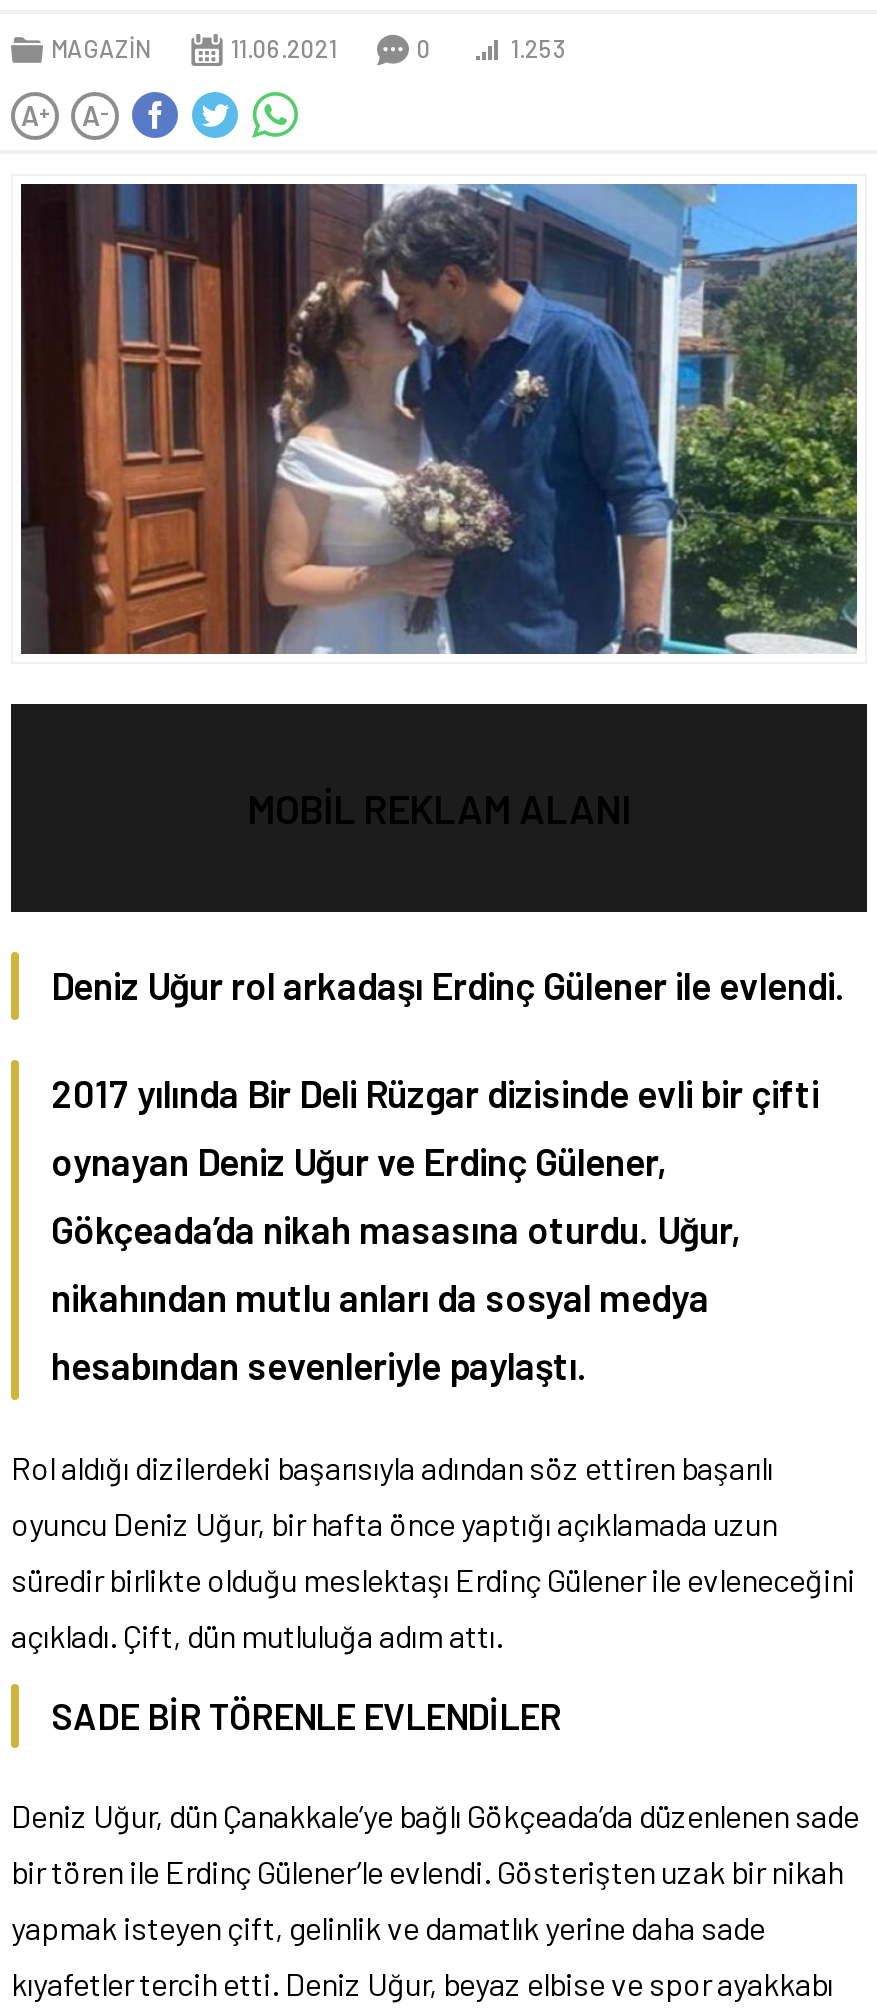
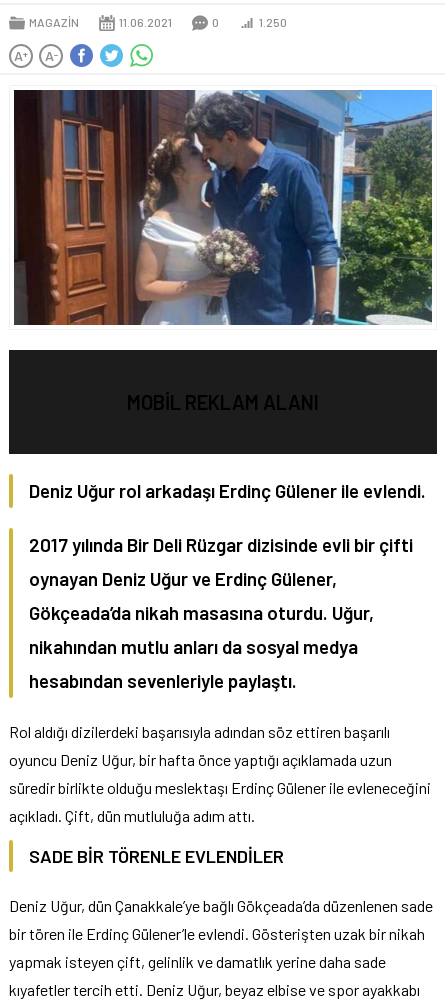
[511,34,567,62] 1.253 -> [259,15,287,29] 1.250

